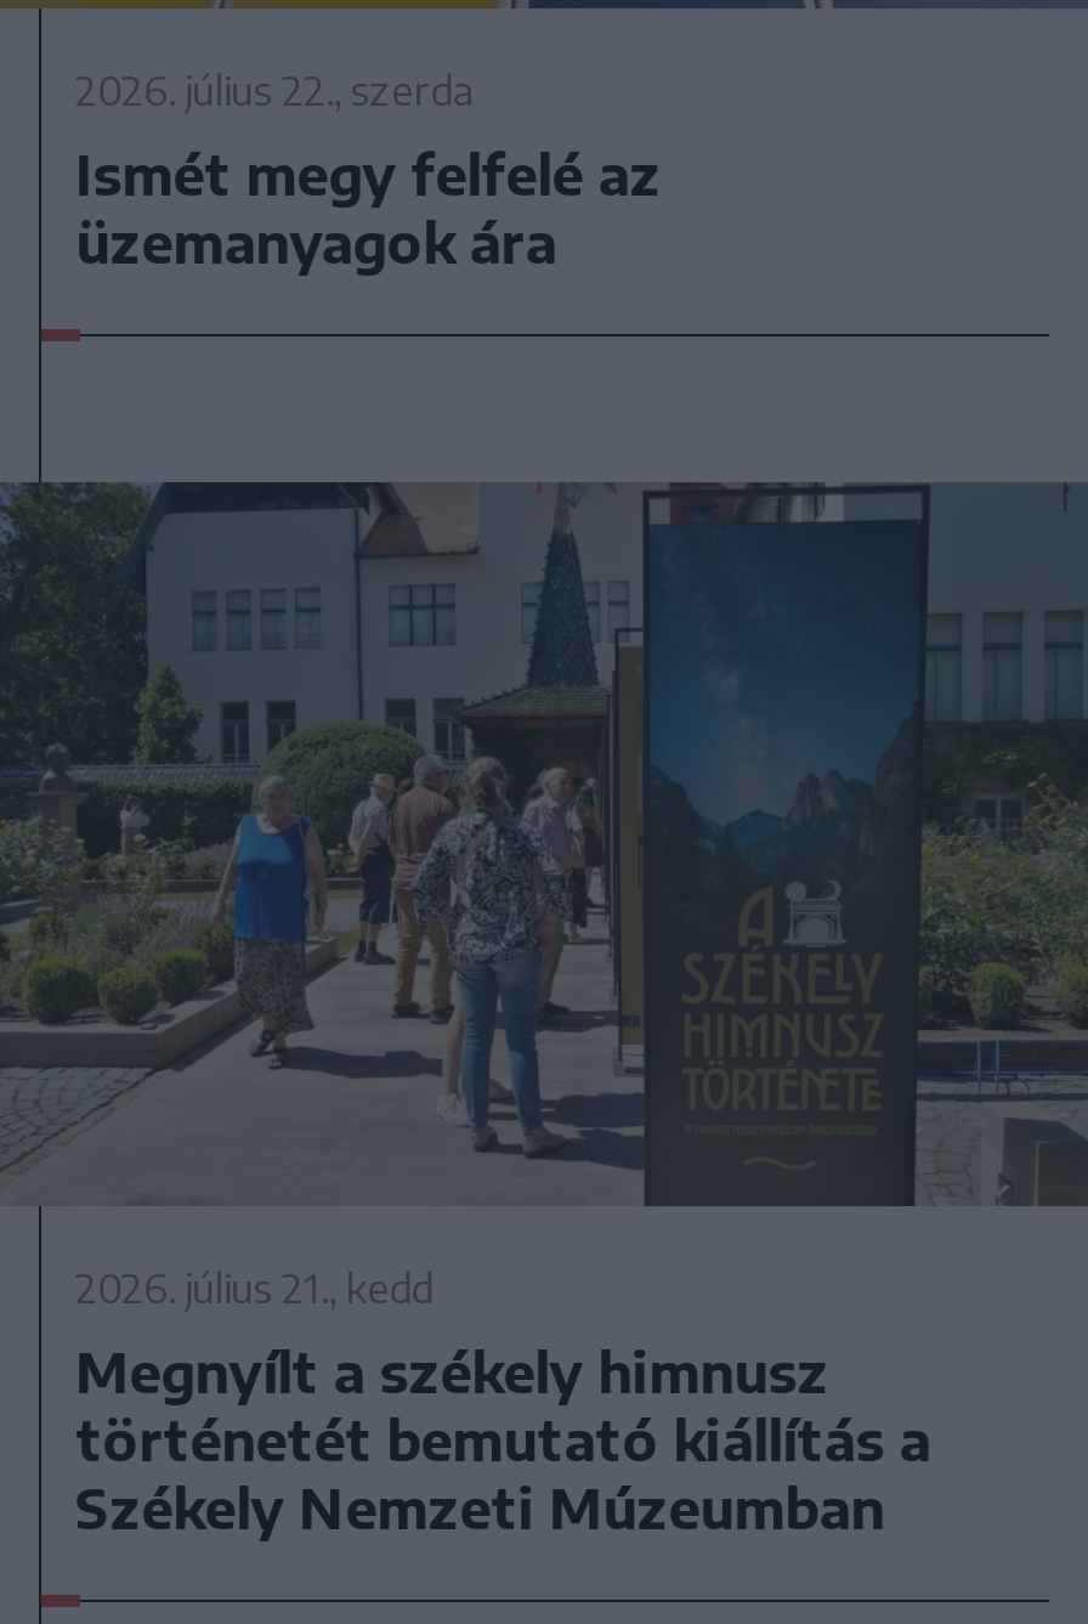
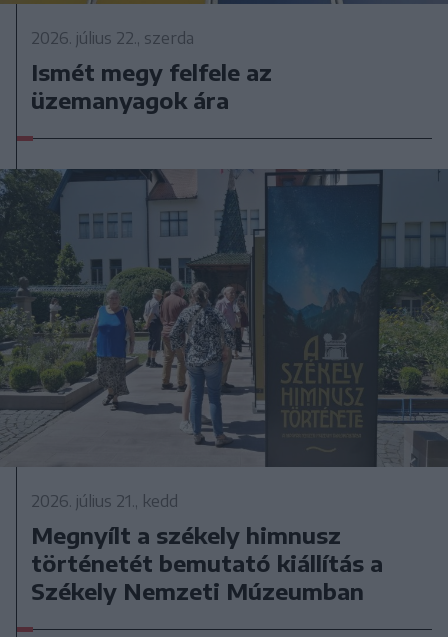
[76,140,661,208] Ismét megy felfelé az -> [31,57,272,85] Ismét megy felfele az

